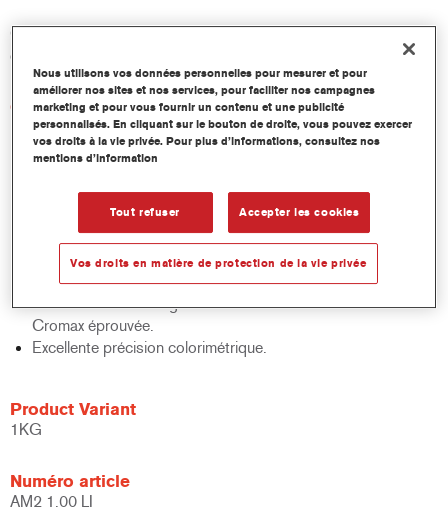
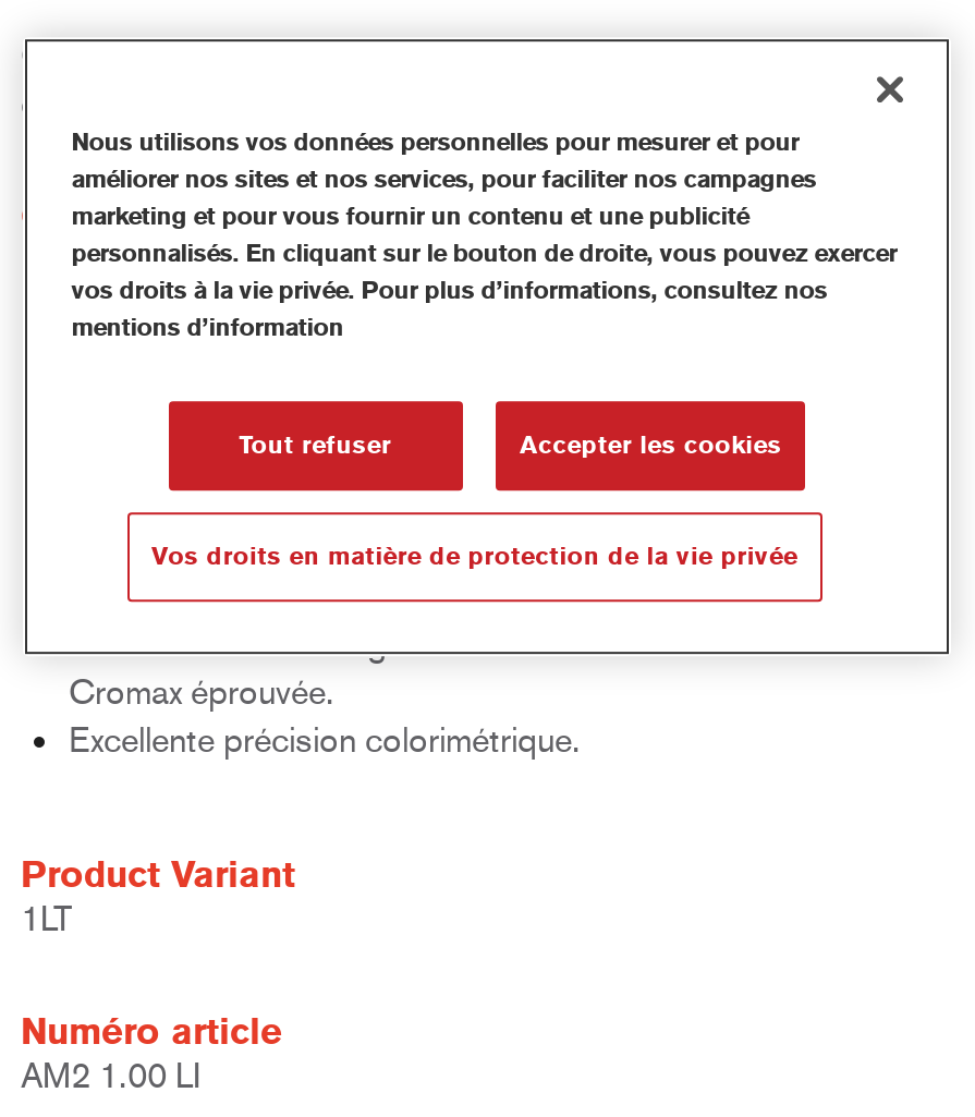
[10,420,42,439] 1KG -> [21,898,73,939] 1LT

